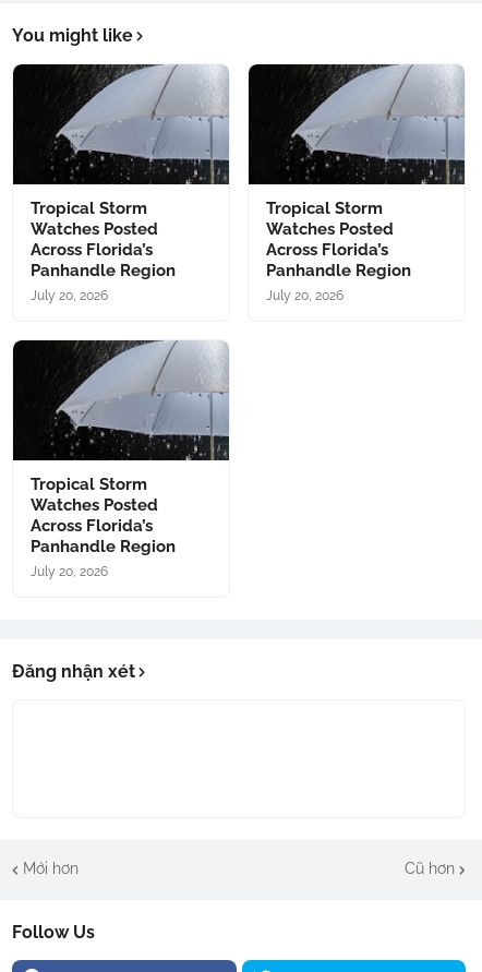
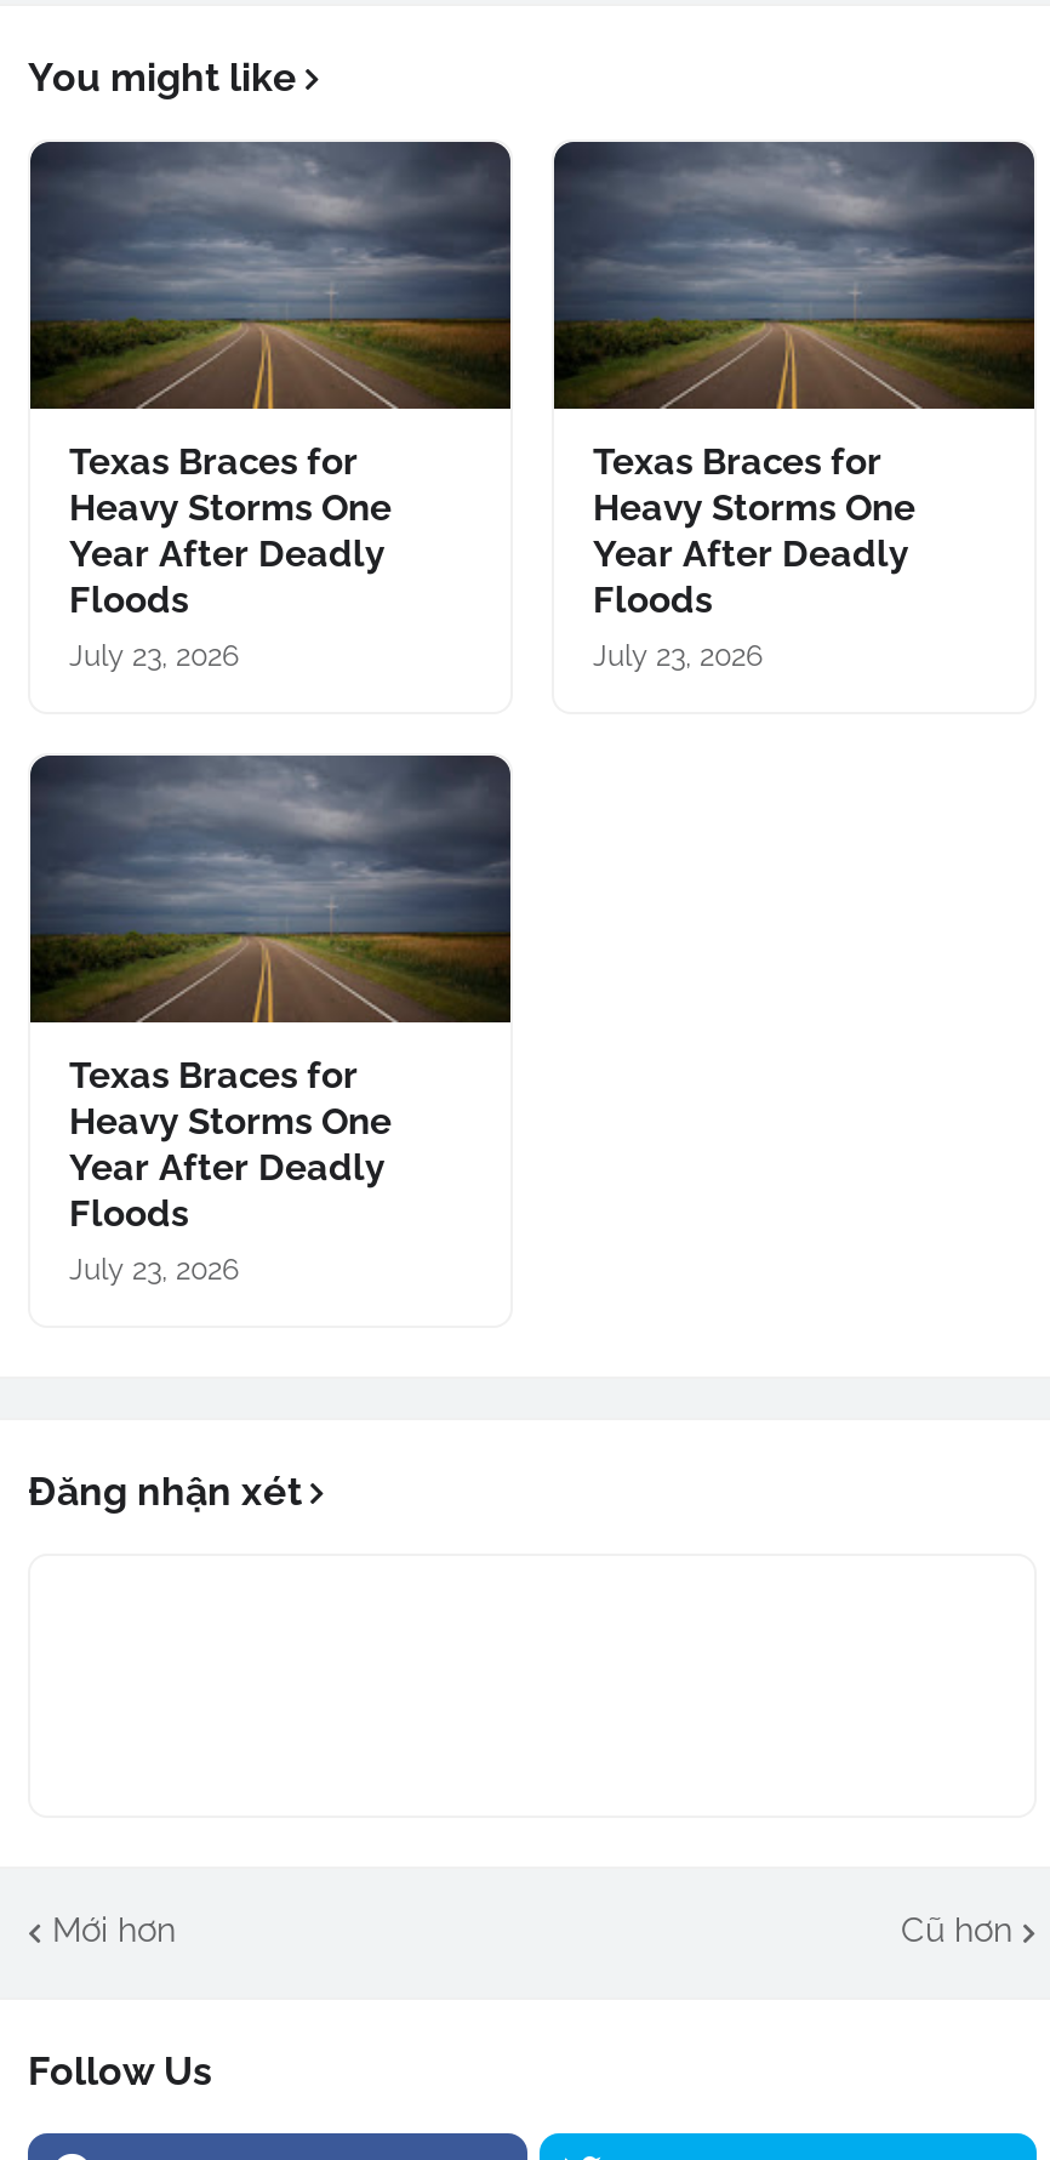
[14,64,230,303] [image] | Tropical Storm | Watches Posted | Across Florida’s | Panhandle Region | July 20, 2026 -> [30,139,510,672] [image] | Texas Braces for | Heavy Storms One | Year After Deadly | Floods | July 23, 2026
[250,64,466,303] [image] | Tropical Storm | Watches Posted | Across Florida’s | Panhandle Region | July 20, 2026 -> [554,139,1034,672] [image] | Texas Braces for | Heavy Storms One | Year After Deadly | Floods | July 23, 2026
[14,340,230,579] [image] | Tropical Storm | Watches Posted | Across Florida’s | Panhandle Region | July 20, 2026 -> [30,753,510,1286] [image] | Texas Braces for | Heavy Storms One | Year After Deadly | Floods | July 23, 2026

